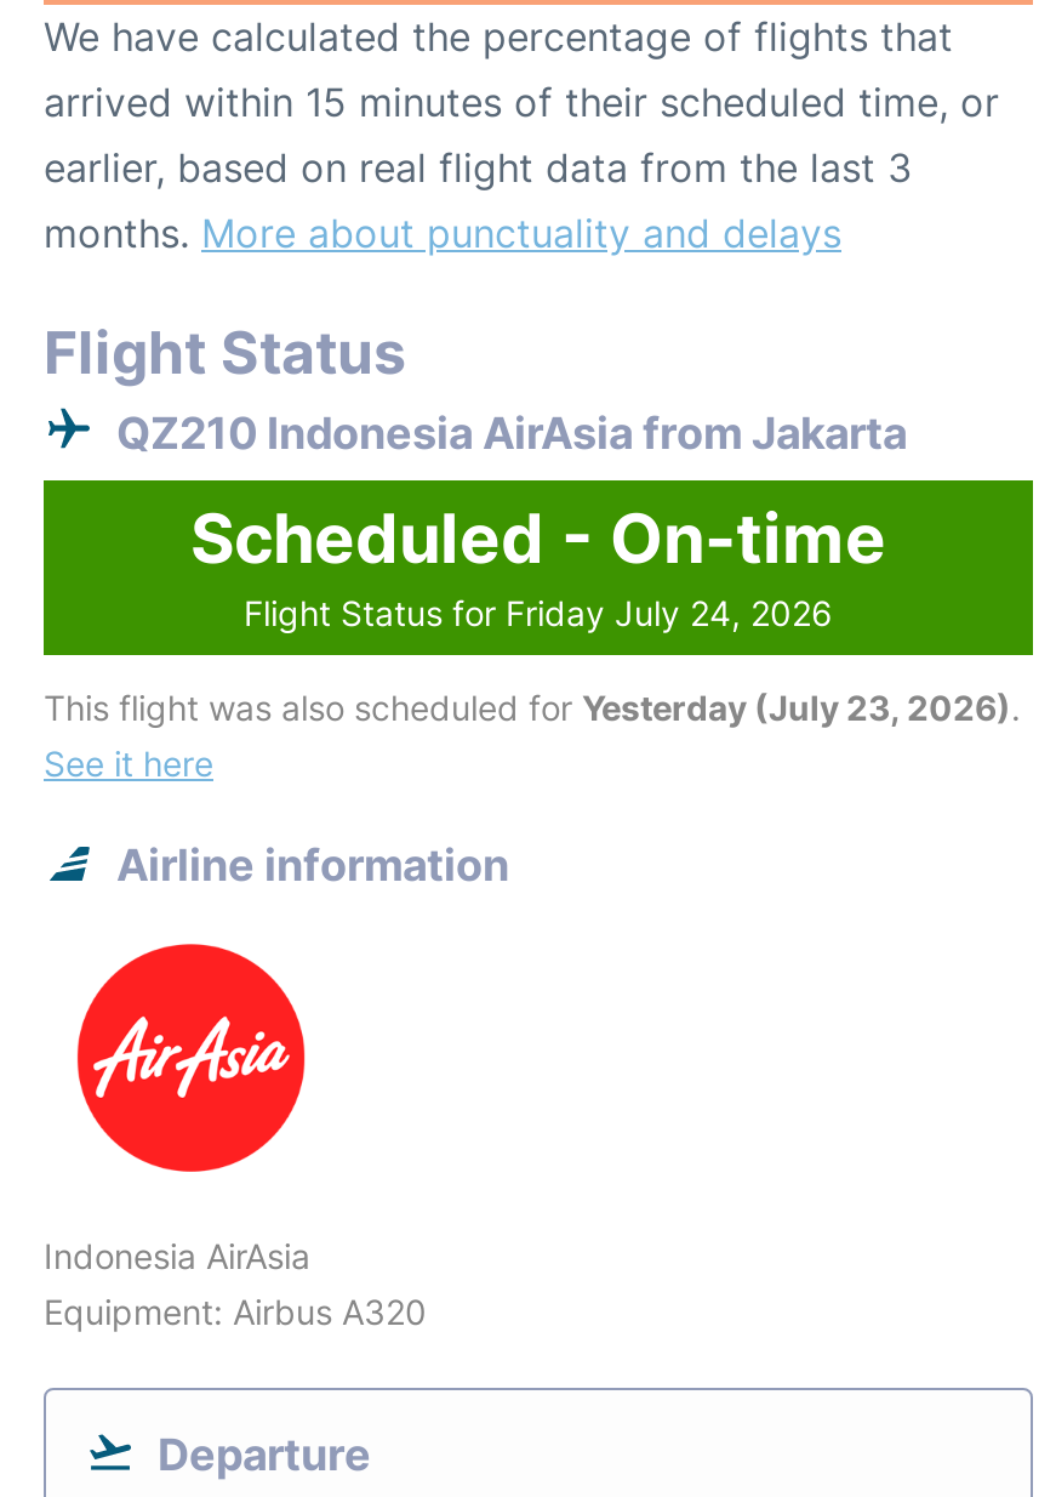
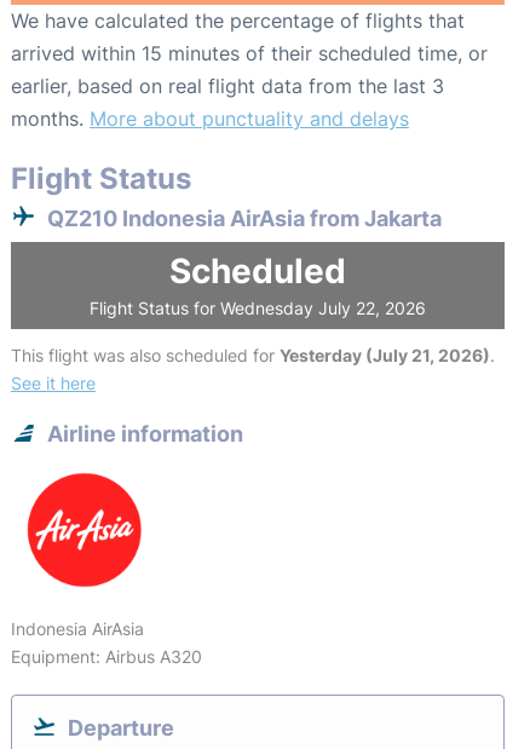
[190,497,886,633] Scheduled - On-time | Flight Status for Friday July 24, 2026 -> [90,250,426,318] Scheduled | Flight Status for Wednesday July 22, 2026
[44,687,1021,728] This flight was also scheduled for Yesterday (July 23, 2026). -> [11,345,495,365] This flight was also scheduled for Yesterday (July 21, 2026).

